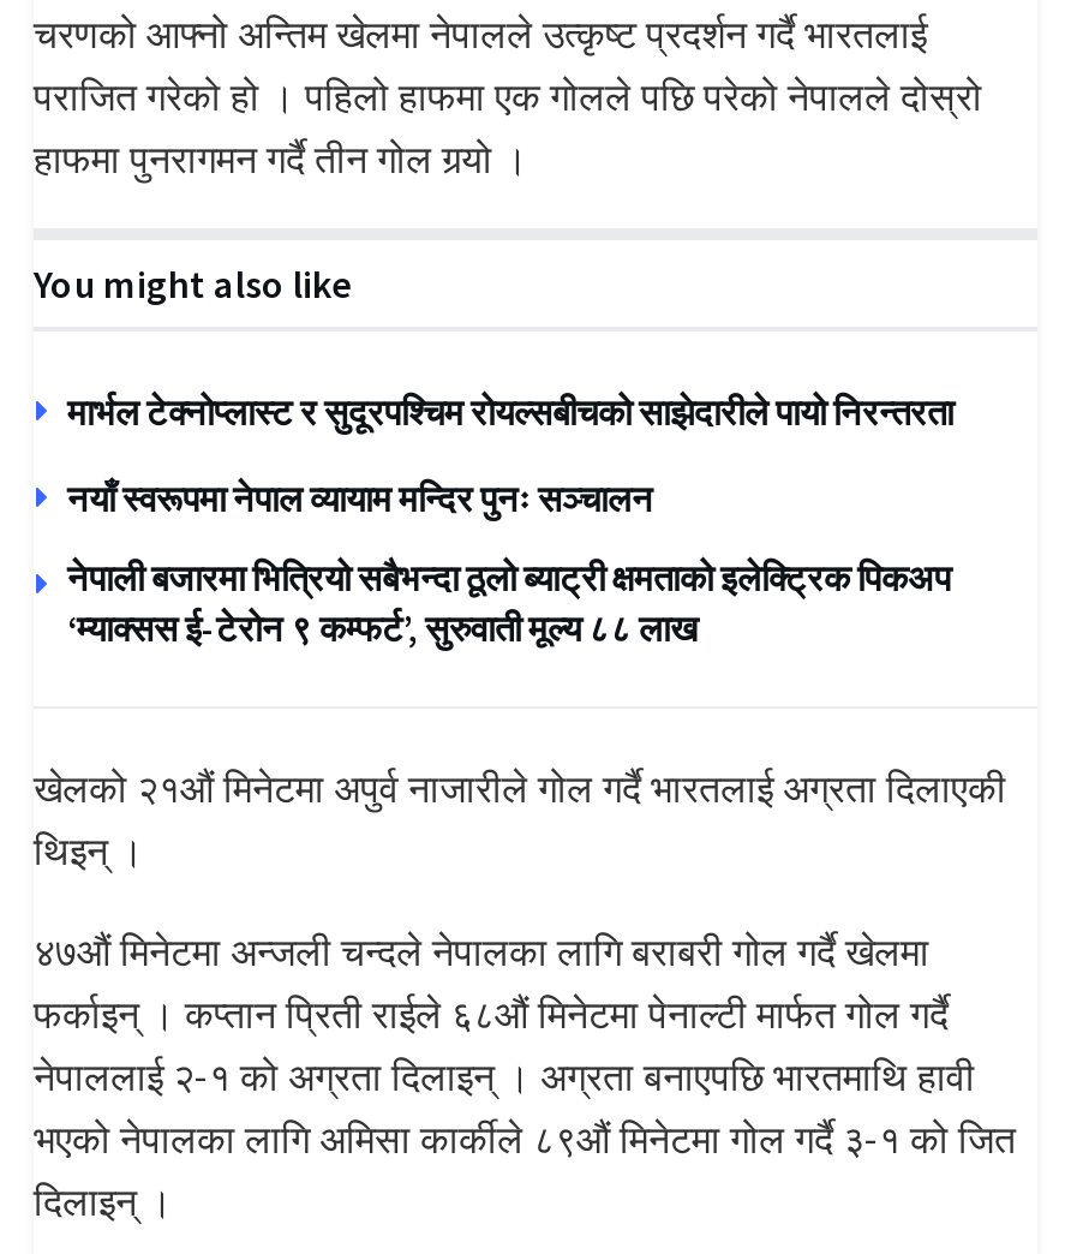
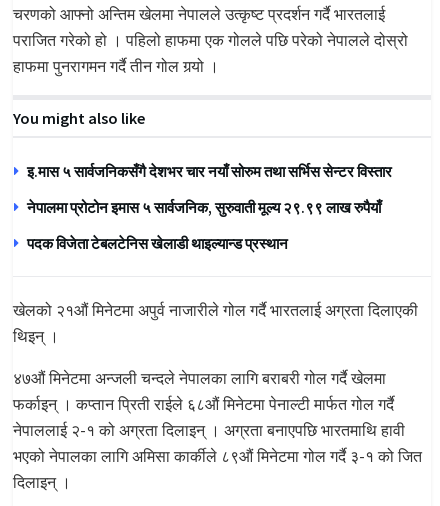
[67,389,953,434] मार्भल टेक्नोप्लास्ट र सुदूरपश्चिम रोयल्सबीचको साझेदारीले पायो निरन्तरता -> [27,162,392,181] इ.मास ५ सार्वजनिकसँगै देशभर चार नयाँ सोरुम तथा सर्भिस सेन्टर विस्तार
[67,475,653,521] नयाँ स्वरूपमा नेपाल व्यायाम मन्दिर पुनः सञ्चालन -> [27,198,381,217] नेपालमा प्रोटोन इमास ५ सार्वजनिक, सुरुवाती मूल्य २९.९९ लाख रुपैयाँ
[67,554,951,651] नेपाली बजारमा भित्रियो सबैभन्दा ठूलो ब्याट्री क्षमताको इलेक्ट्रिक पिकअप | ‘म्याक्सस ई-टेरोन ९ कम्फर्ट’, सुरुवाती मूल्य ८८ लाख -> [27,234,288,253] पदक विजेता टेबलटेनिस खेलाडी थाइल्यान्ड प्रस्थान

